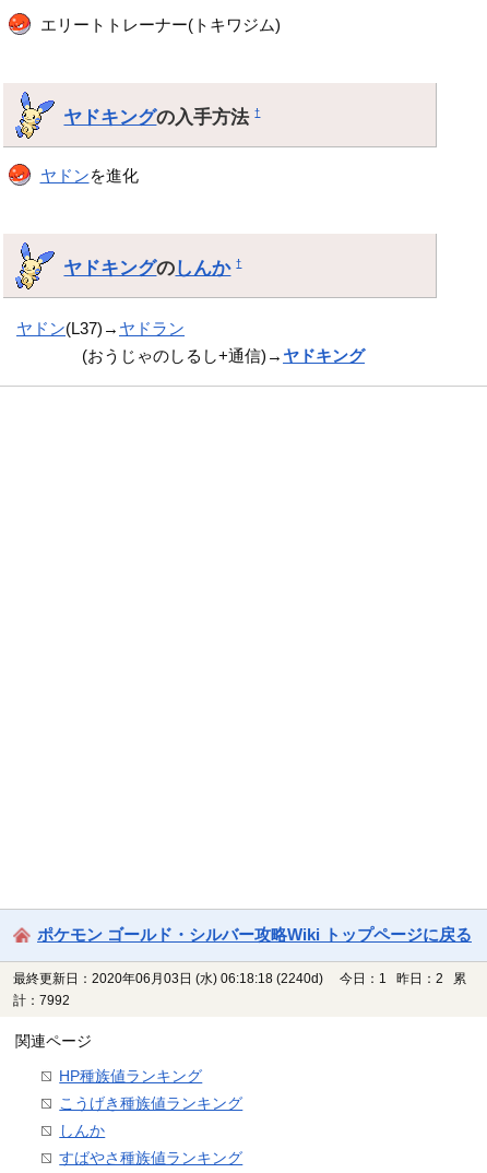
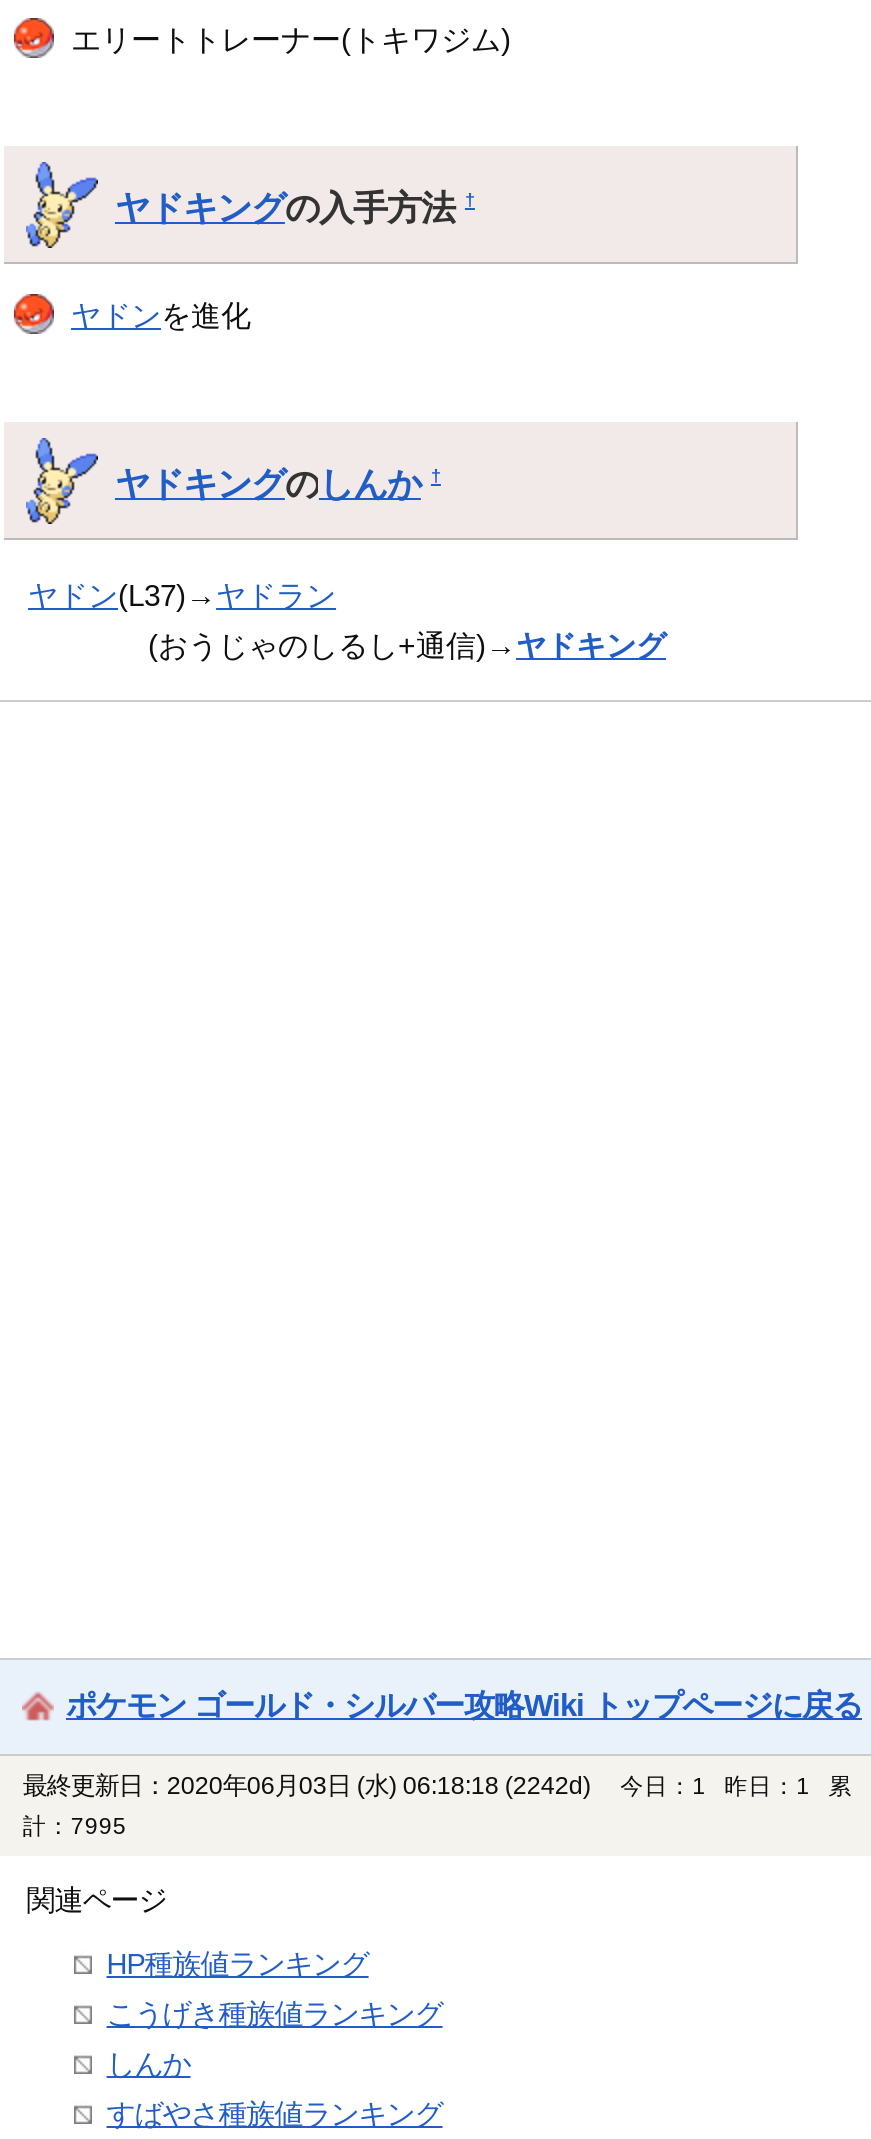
[13,971,324,986] 最終更新日：2020年06月03日 (水) 06:18:18 (2240d) -> [23,1772,591,1800] 最終更新日：2020年06月03日 (水) 06:18:18 (2242d)
[340,972,466,985] 今日：1 昨日：2 累 -> [620,1774,852,1798] 今日：1 昨日：1 累
[13,994,77,1007] 計：7992 -> [23,1814,139,1838] 計：7995

